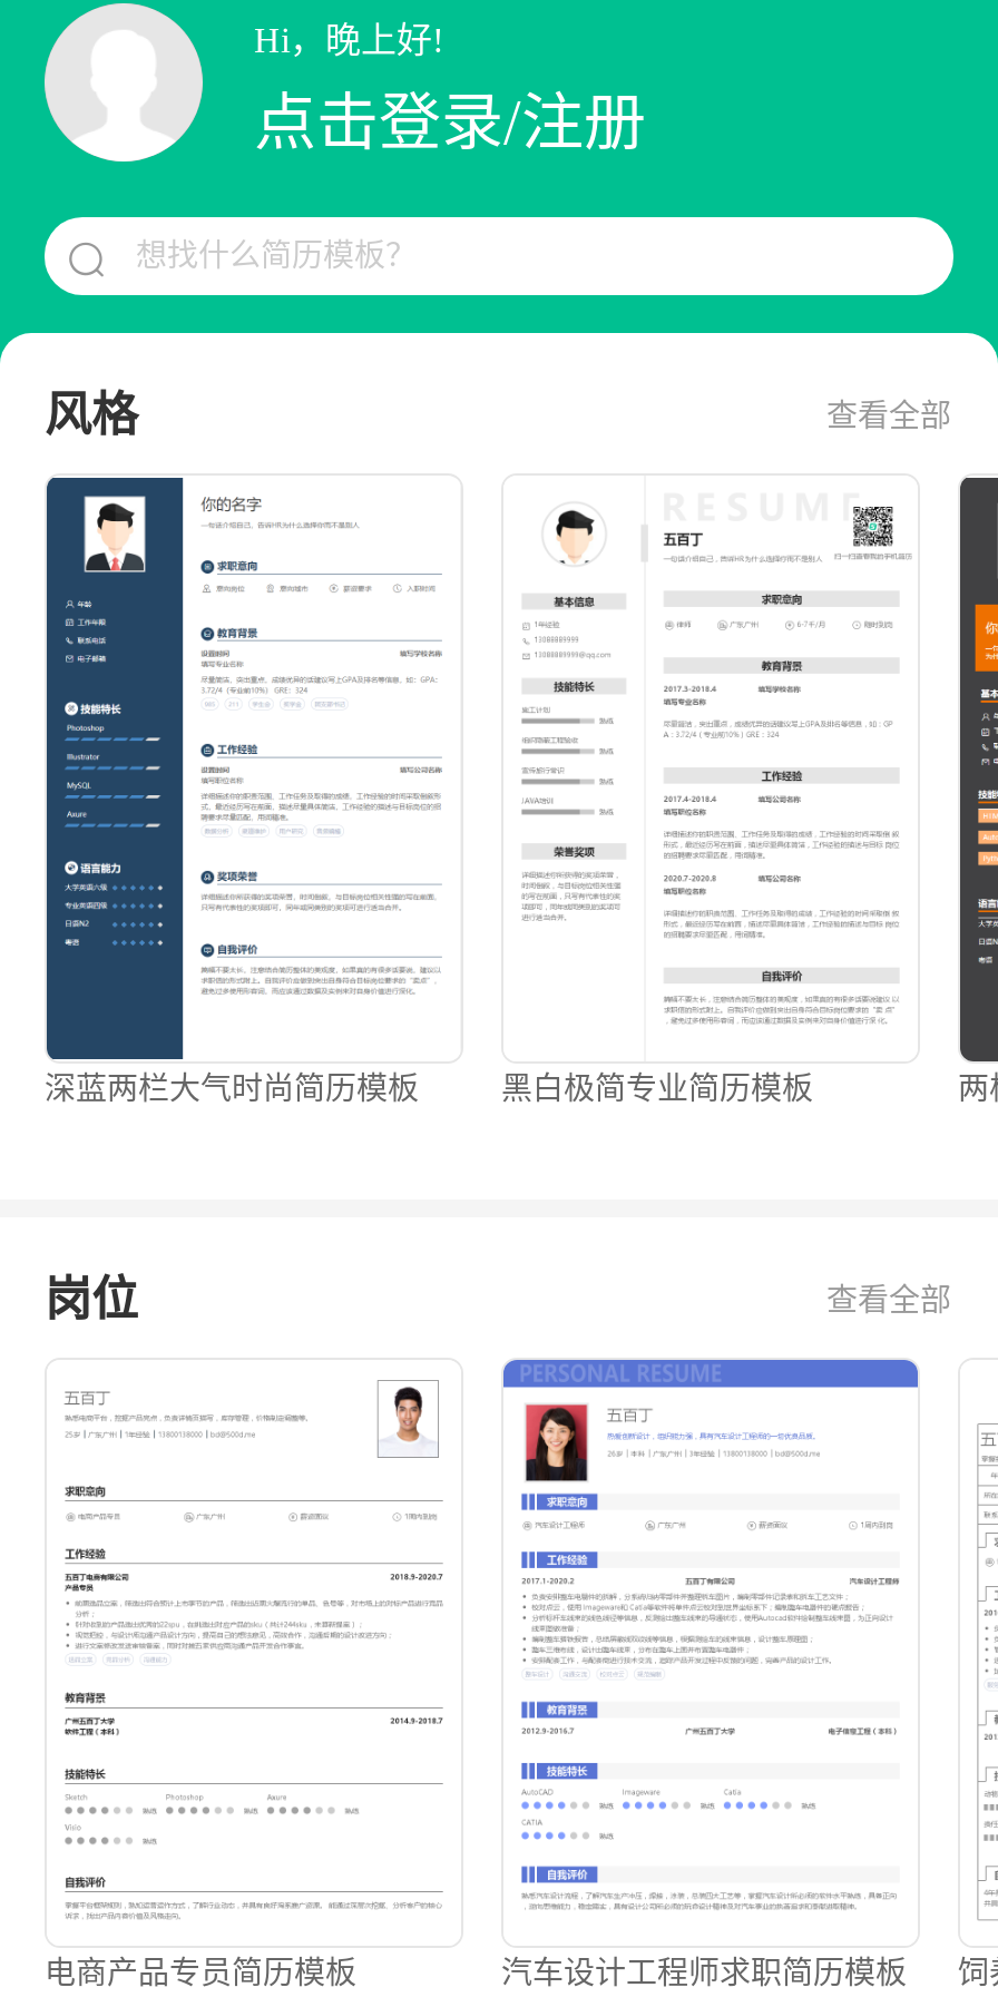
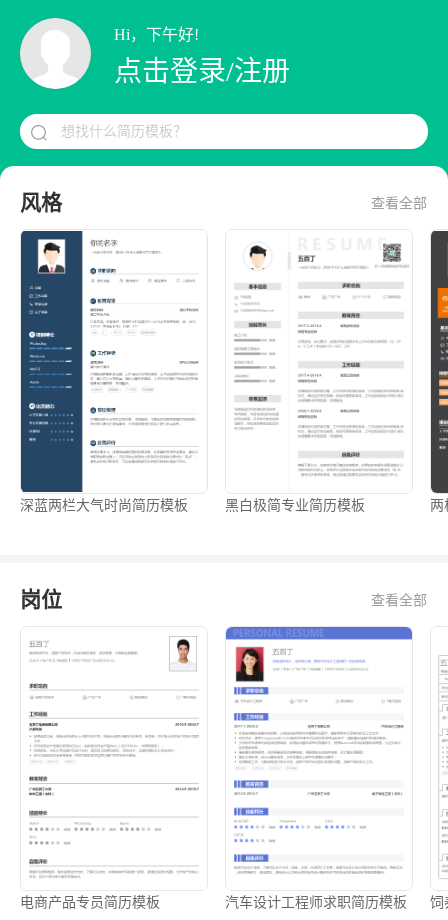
[254,21,443,59] Hi，晚上好! -> [114,26,199,43] Hi，下午好!

